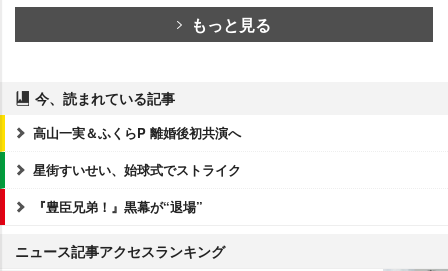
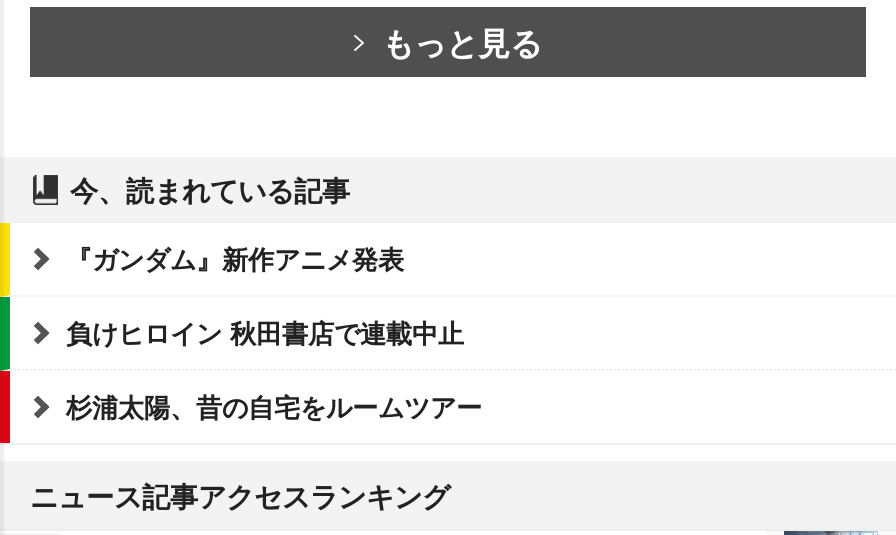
[33,123,241,142] 高山一実＆ふくらP 離婚後初共演へ -> [66,238,404,276] 『ガンダム』新作アニメ発表
[33,160,241,179] 星街すいせい、始球式でストライク -> [66,312,464,350] 負けヒロイン 秋田書店で連載中止
[33,197,203,216] 『豊臣兄弟！』黒幕が“退場” -> [66,386,482,424] 杉浦太陽、昔の自宅をルームツアー

